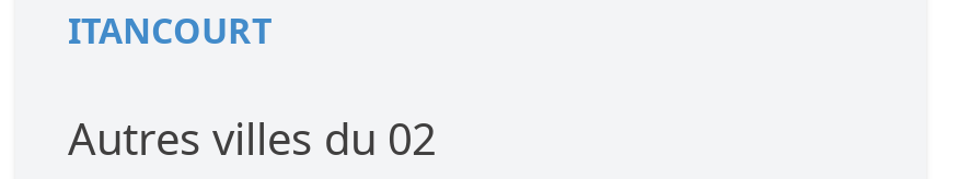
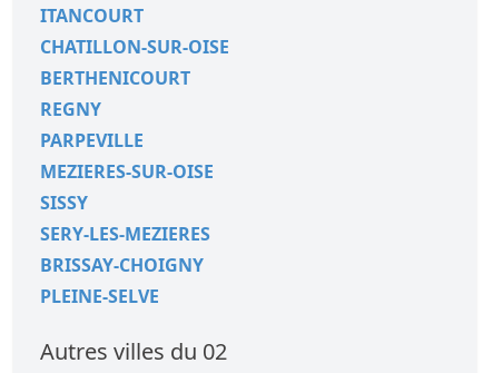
none -> [40,35,229,308] CHATILLON-SUR-OISE | BERTHENICOURT | REGNY | PARPEVILLE | MEZIERES-SUR-OISE | SISSY | SERY-LES-MEZIERES | BRISSAY-CHOIGNY | PLEINE-SELVE

